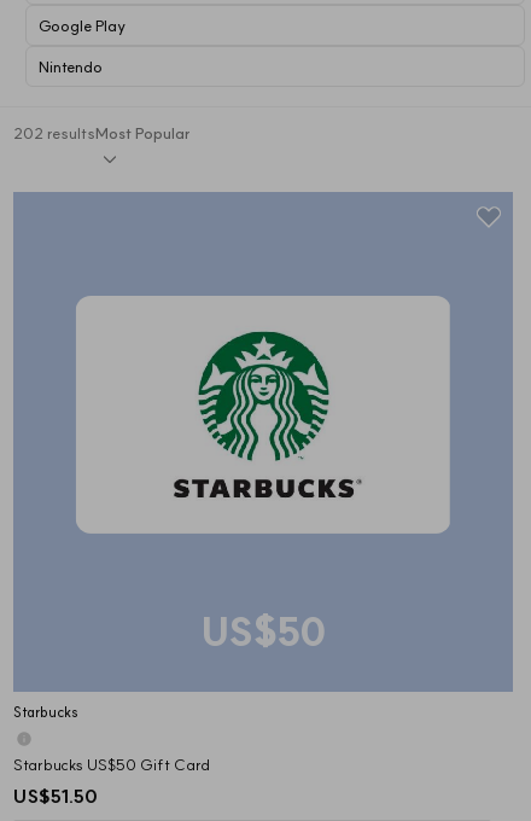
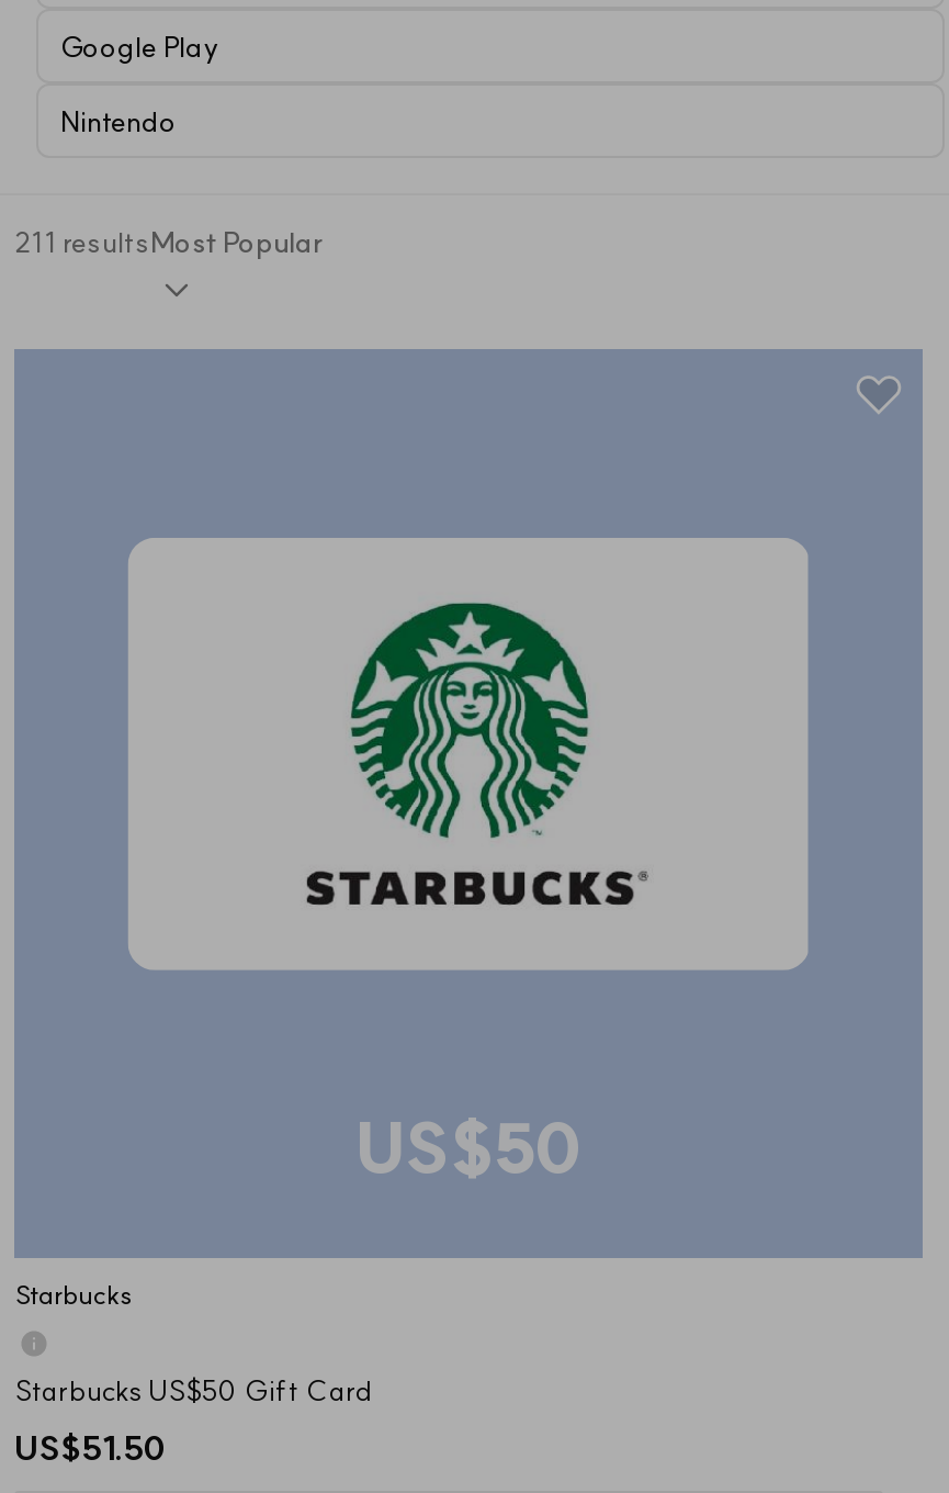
[13,123,191,142] 202 resultsMost Popular -> [14,224,324,259] 211 resultsMost Popular

